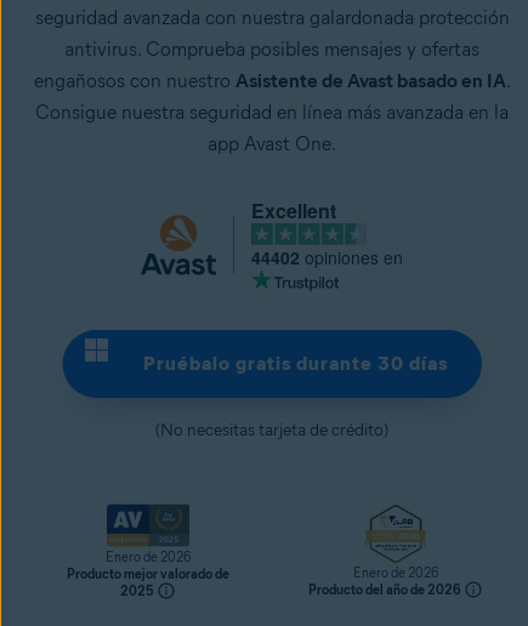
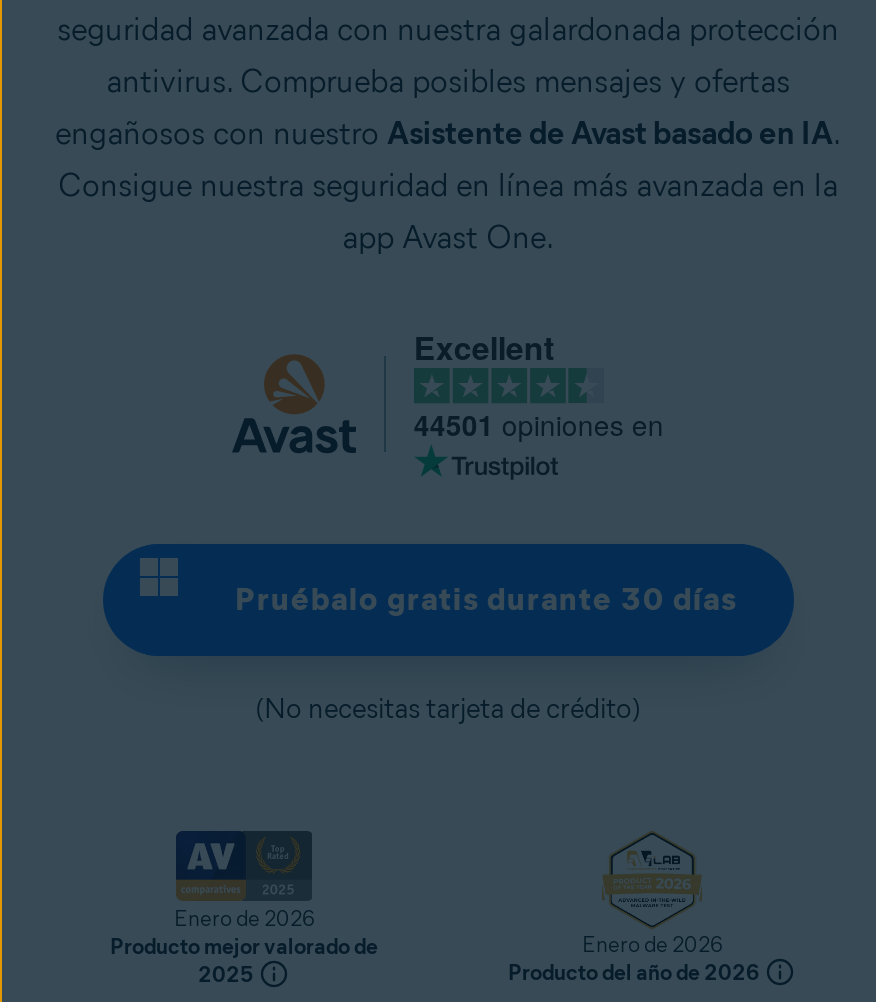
[251,245,403,269] 44402opiniones en -> [414,404,664,444] 44501opiniones en

